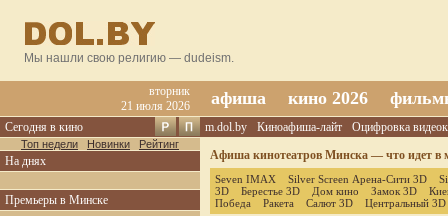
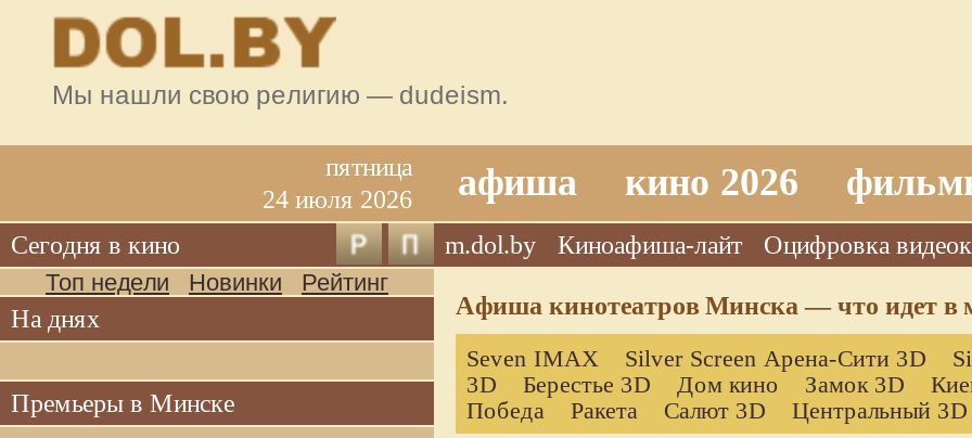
[121,84,190,113] вторник | 21 июля 2026 -> [263,152,412,215] пятница | 24 июля 2026

